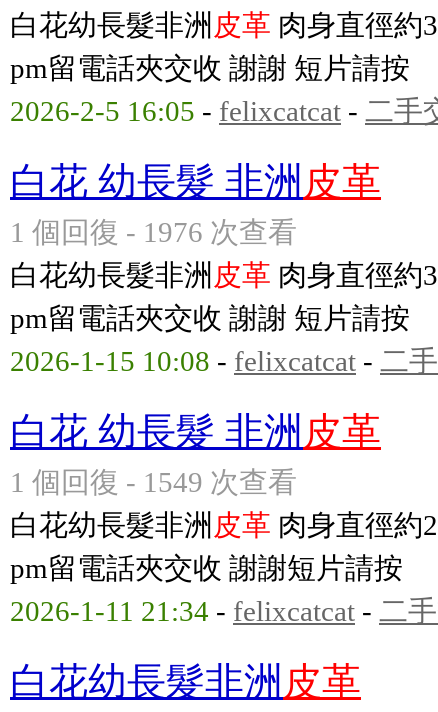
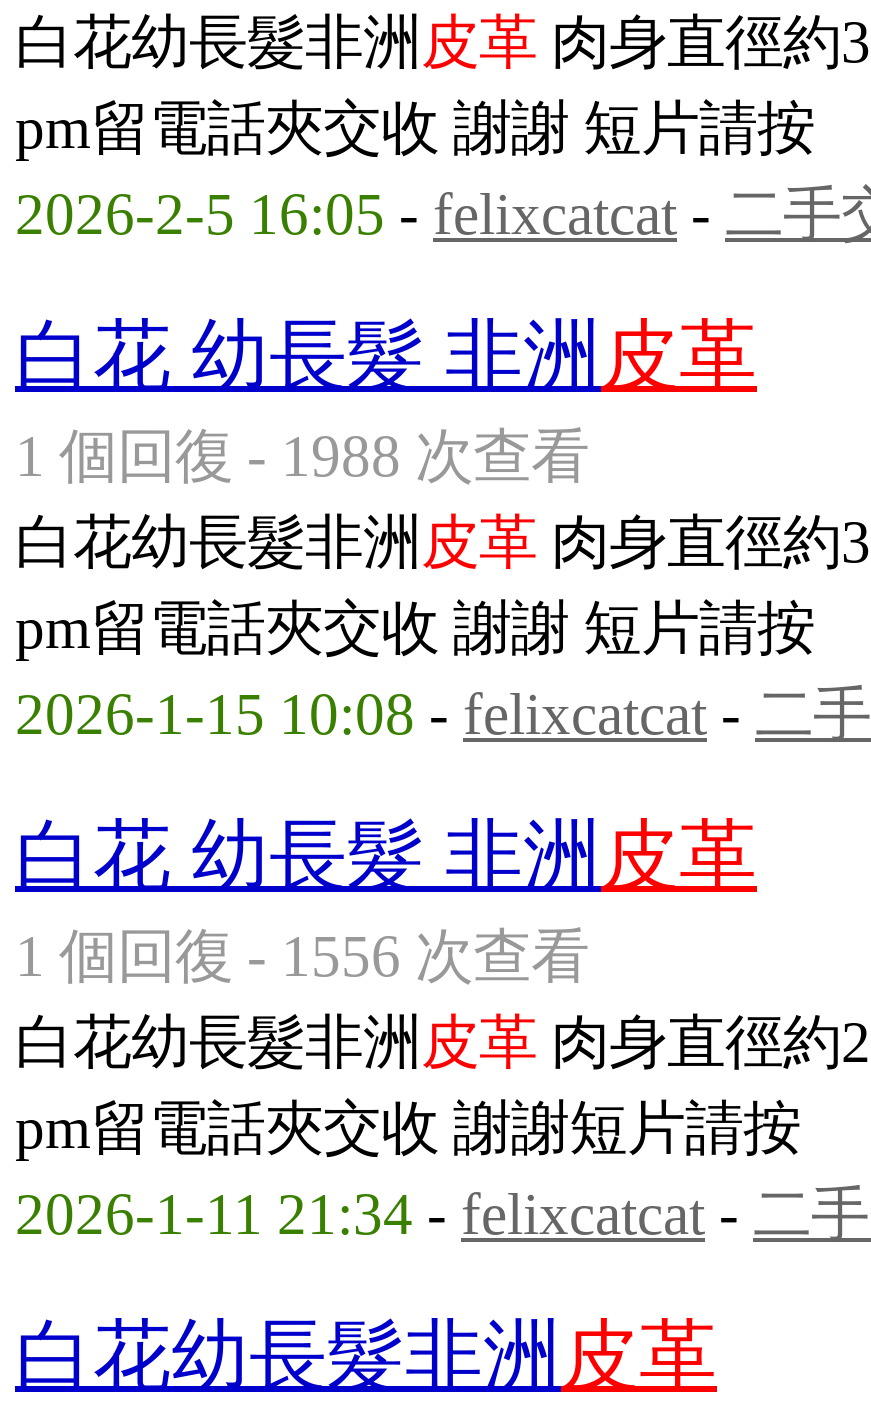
[10,216,297,248] 1 個回復 - 1976 次查看 -> [15,424,589,488] 1 個回復 - 1988 次查看
[10,466,297,498] 1 個回復 - 1549 次查看 -> [15,924,589,988] 1 個回復 - 1556 次查看

